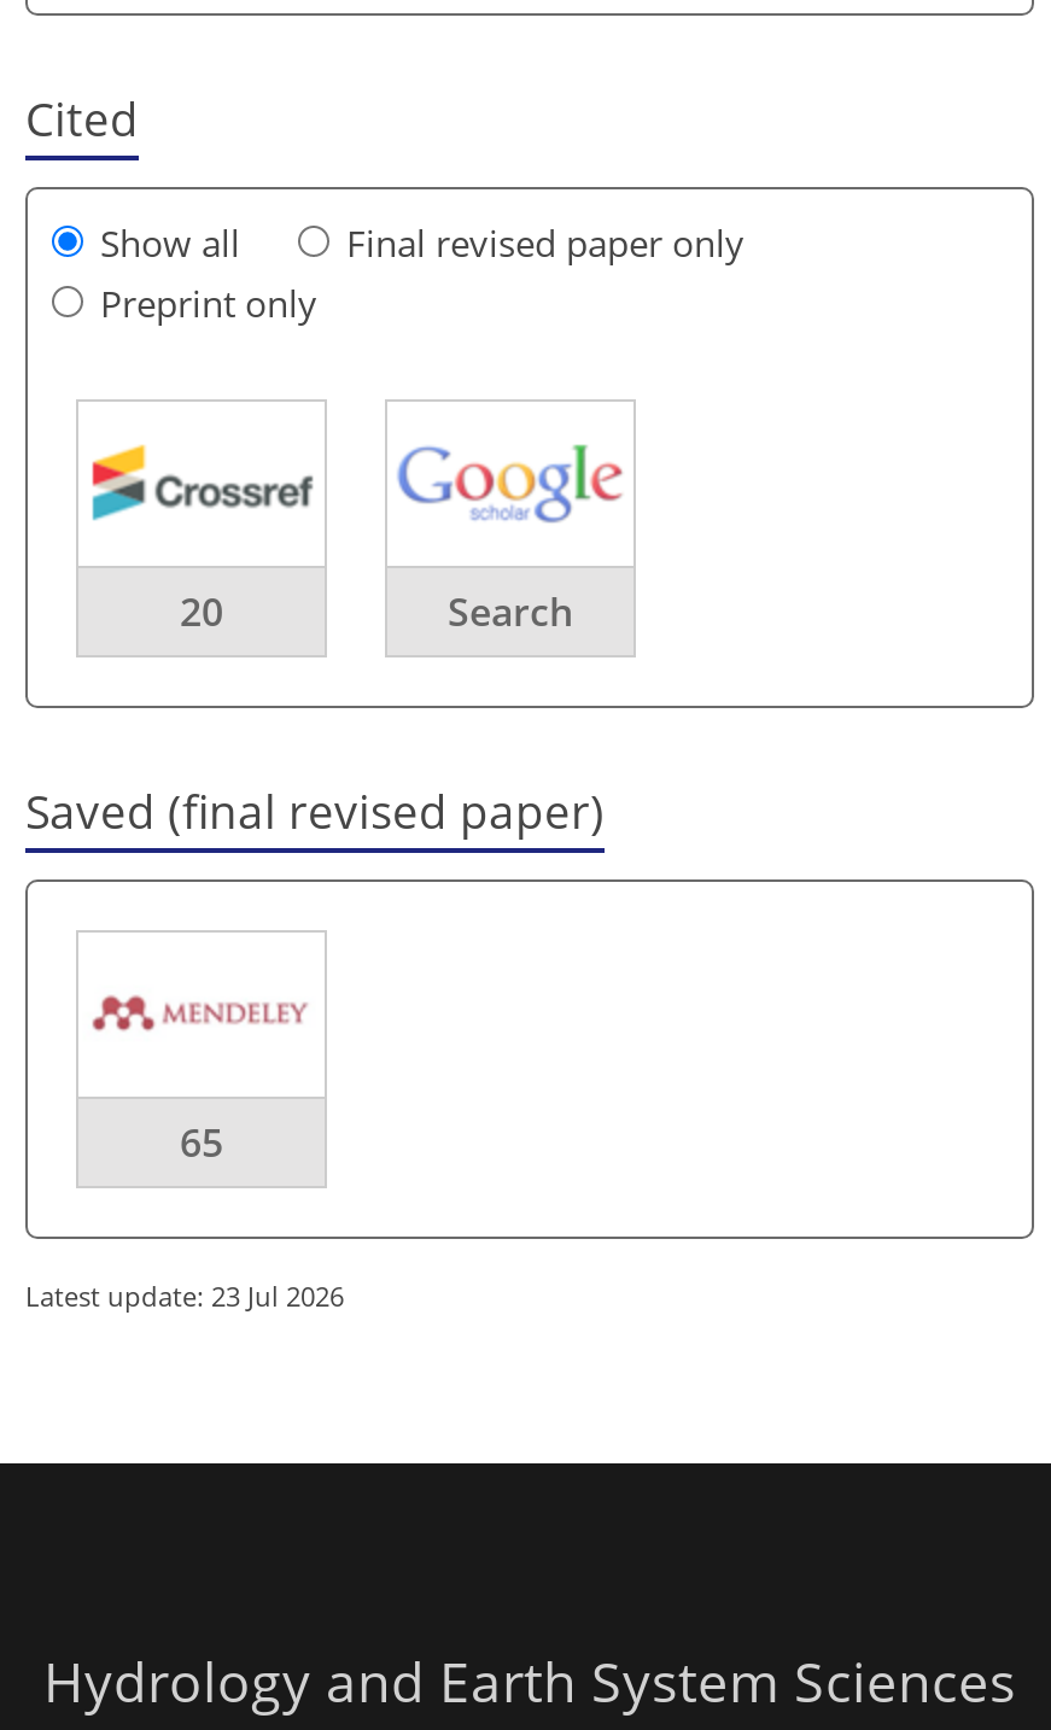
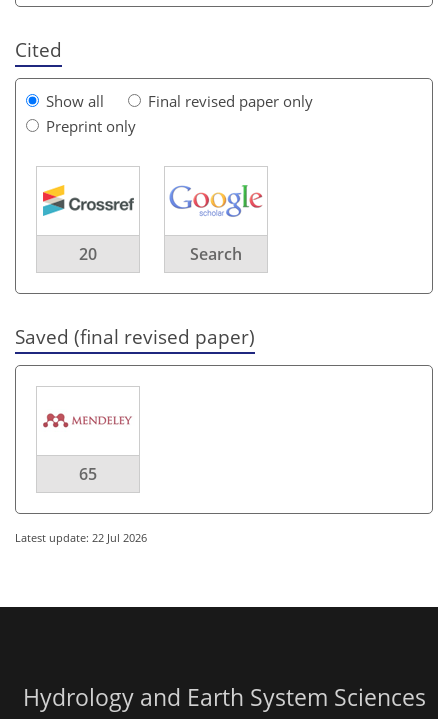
[25,1278,344,1314] Latest update: 23 Jul 2026 -> [15,530,147,545] Latest update: 22 Jul 2026

